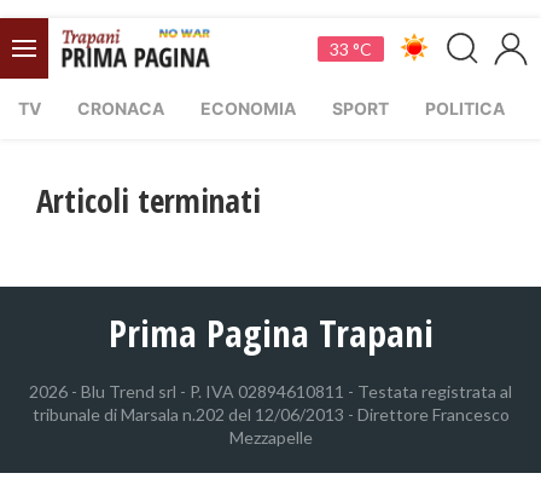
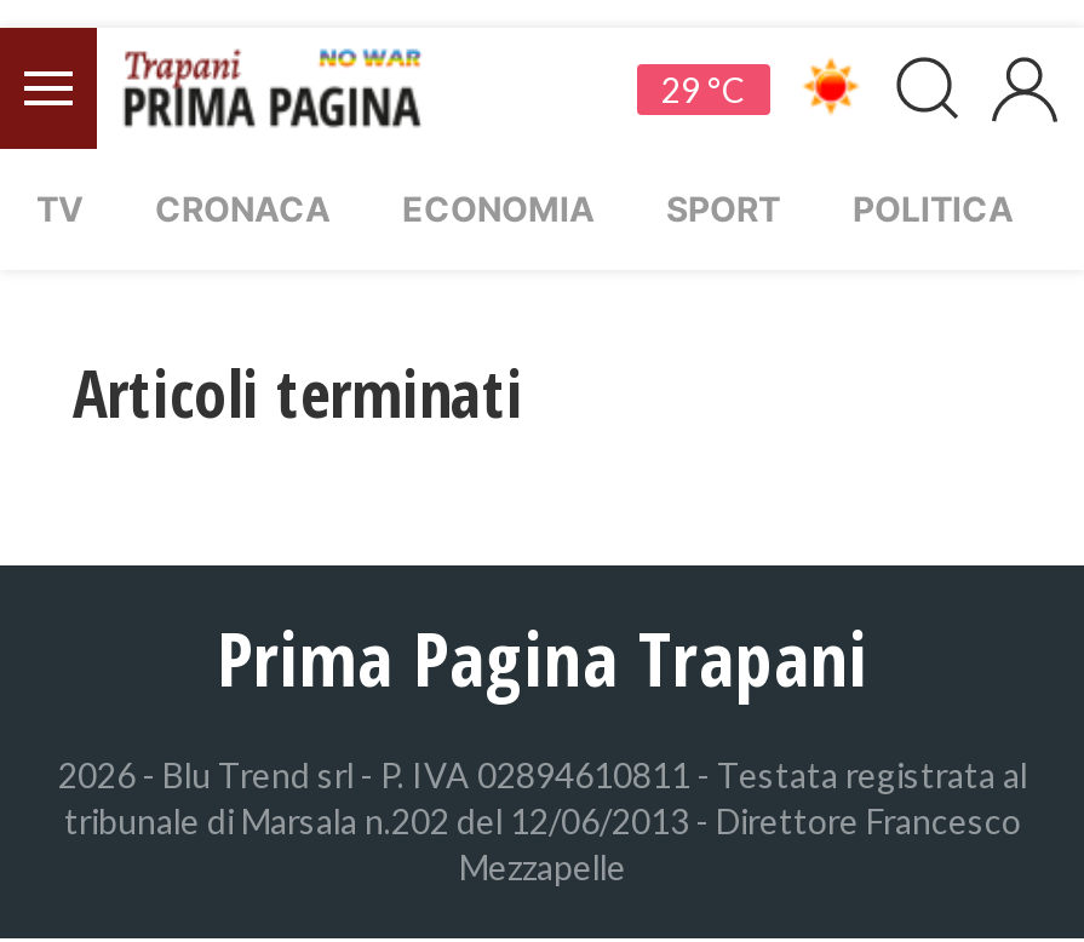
[330,38,372,59] 33 °C -> [661,68,746,109] 29 °C

